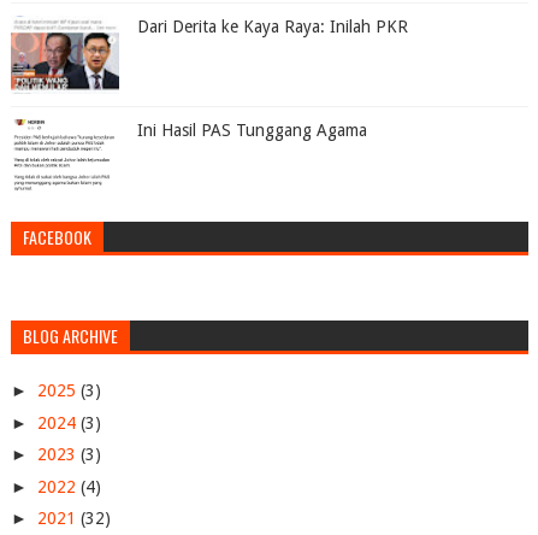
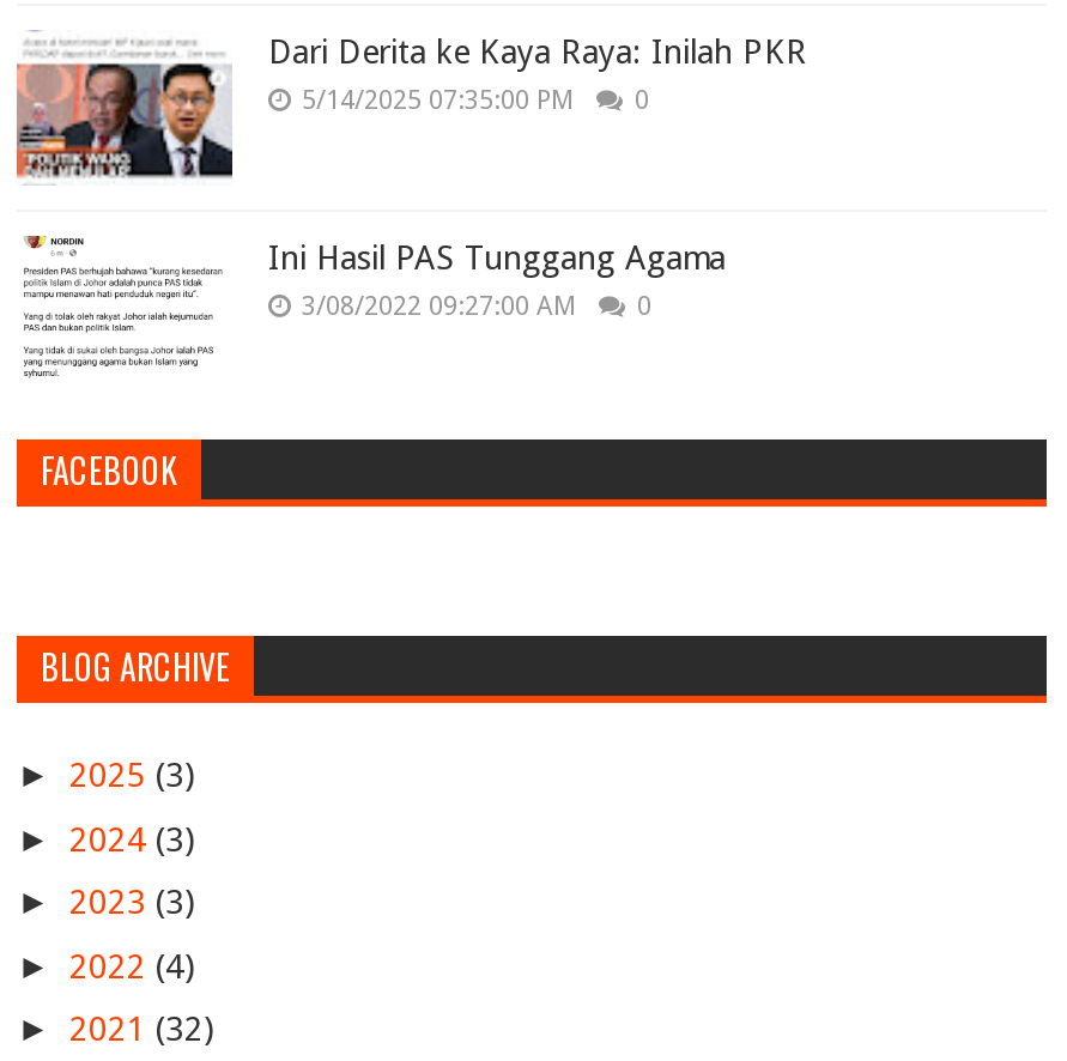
none -> [302,85,649,116] 5/14/2025 07:35:00 PM | 0
none -> [302,291,651,322] 3/08/2022 09:27:00 AM | 0

